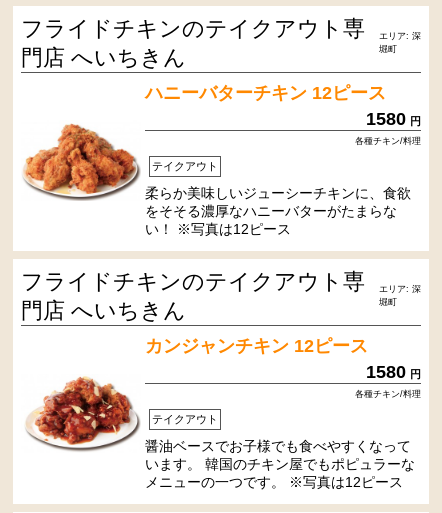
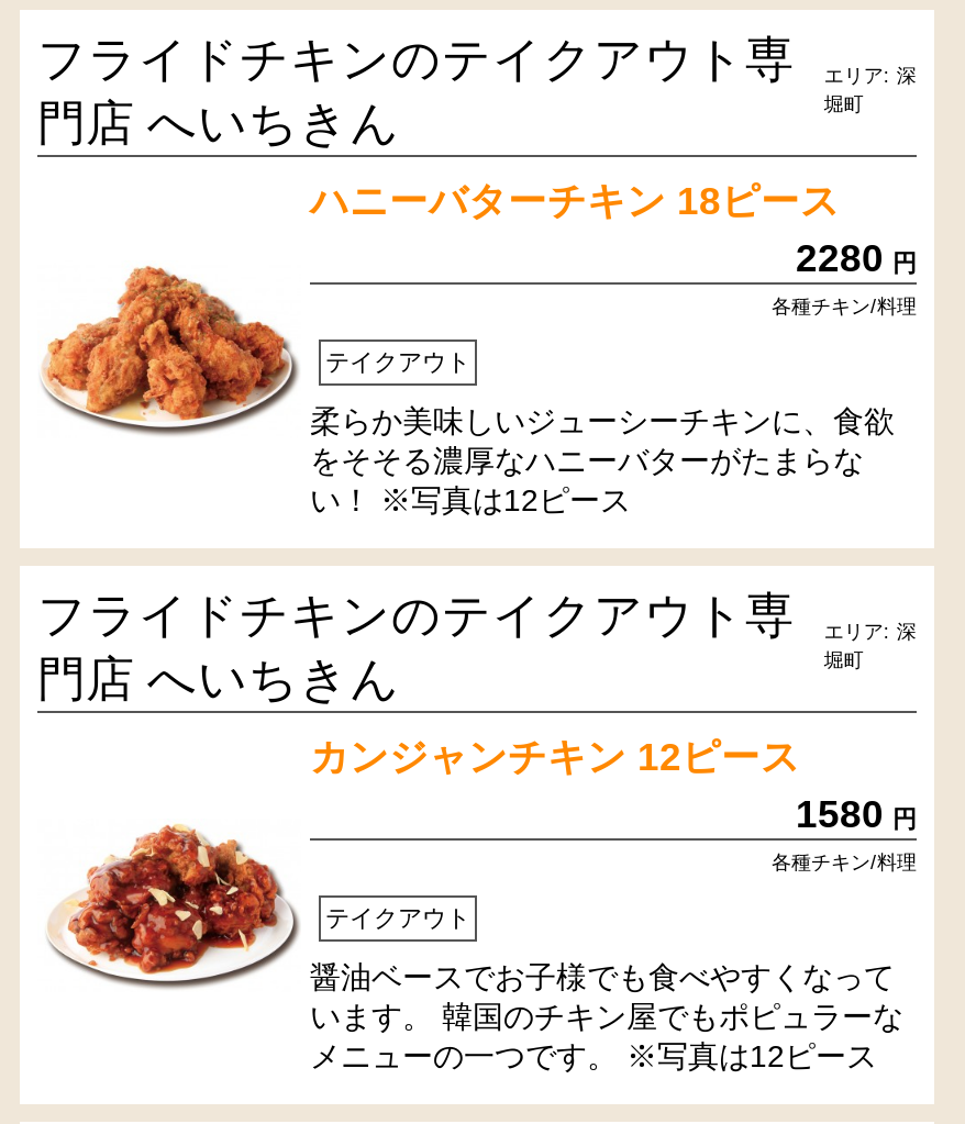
[145,83,386,103] ハニーバターチキン 12ピース -> [310,180,840,224] ハニーバターチキン 18ピース
[366,109,421,129] 1580 円 -> [796,237,917,281] 2280 円

